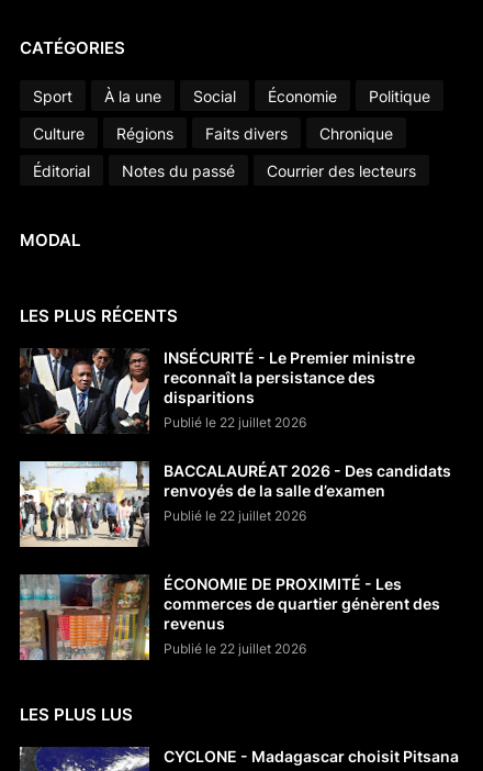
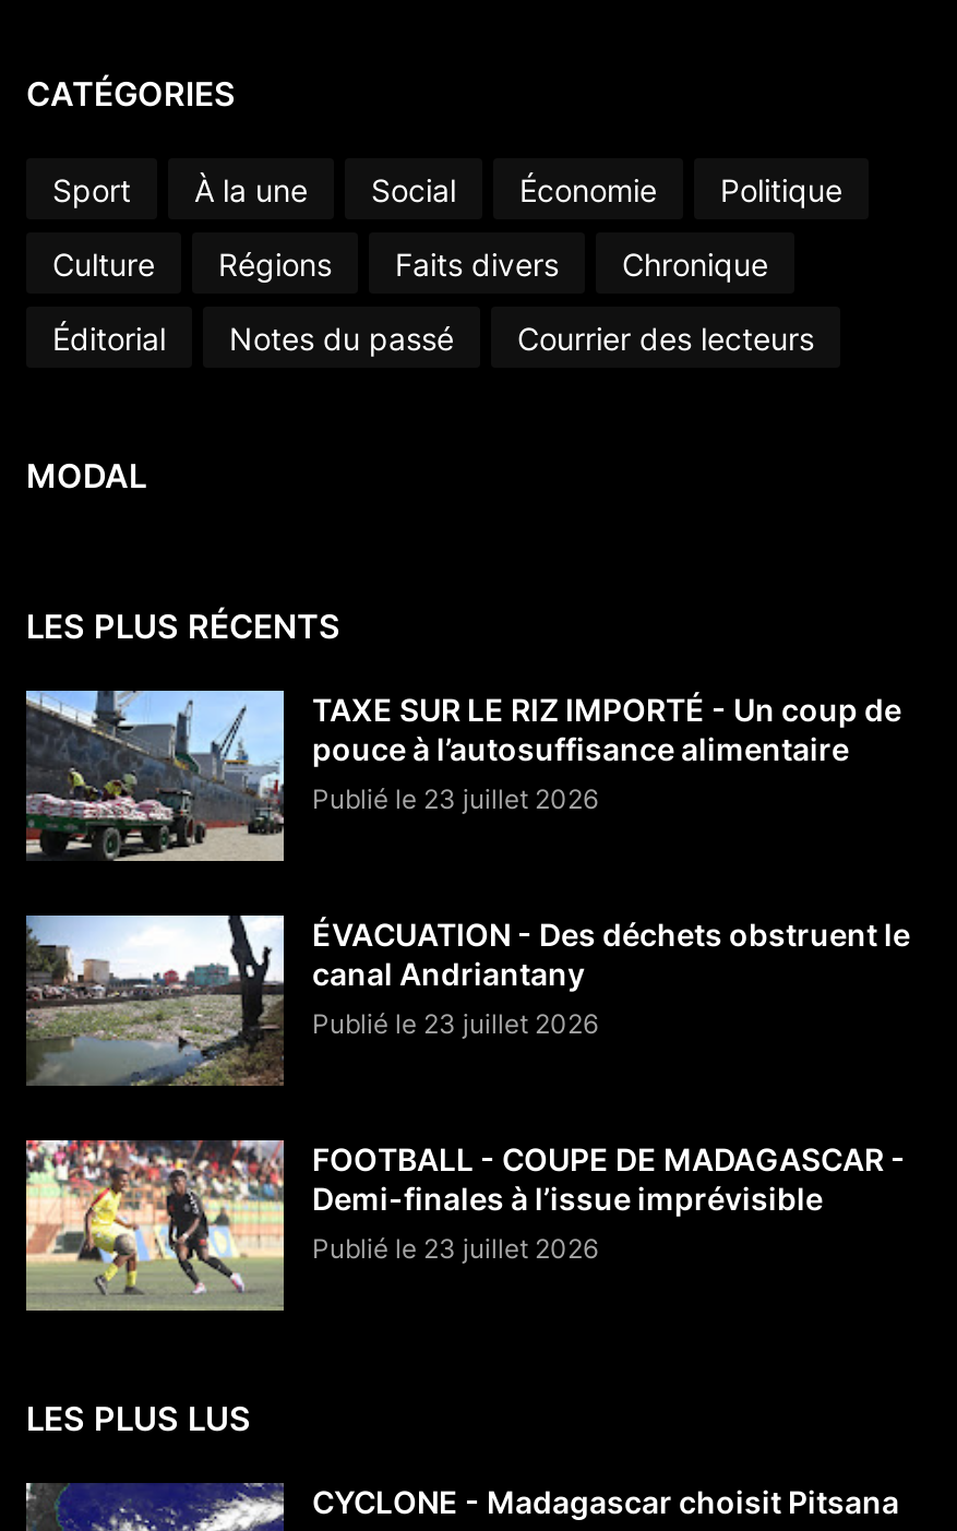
[20,347,415,434] [image] | INSÉCURITÉ - Le Premier ministre | reconnaît la persistance des | disparitions | Publié le 22 juillet 2026 -> [24,689,901,863] [image] | TAXE SUR LE RIZ IMPORTÉ - Un coup de | pouce à l’autosuffisance alimentaire | Publié le 23 juillet 2026
[19,460,451,548] [image] | BACCALAURÉAT 2026 - Des candidats | renvoyés de la salle d’examen | Publié le 22 juillet 2026 -> [26,913,910,1086] [image] | ÉVACUATION - Des déchets obstruent le | canal Andriantany | Publié le 23 juillet 2026
[19,573,440,660] [image] | ÉCONOMIE DE PROXIMITÉ - Les | commerces de quartier génèrent des | revenus | Publié le 22 juillet 2026 -> [24,1138,906,1311] [image] | FOOTBALL - COUPE DE MADAGASCAR - | Demi-finales à l’issue imprévisible | Publié le 23 juillet 2026

